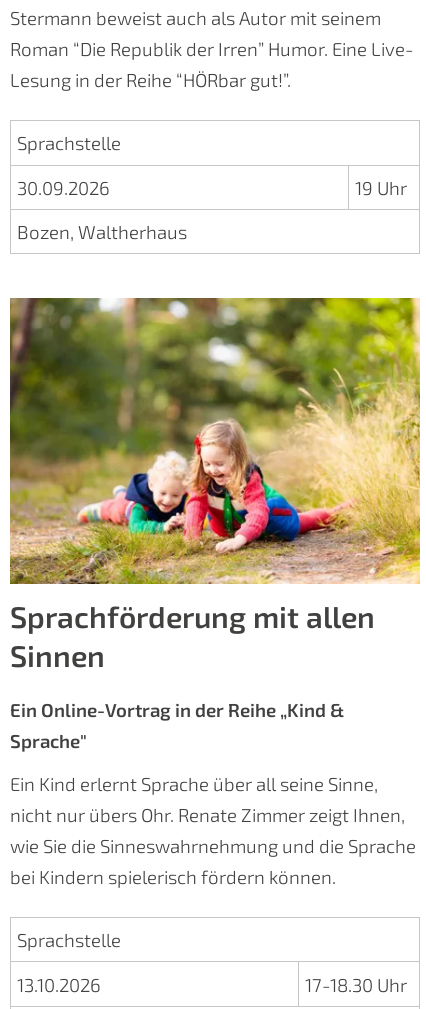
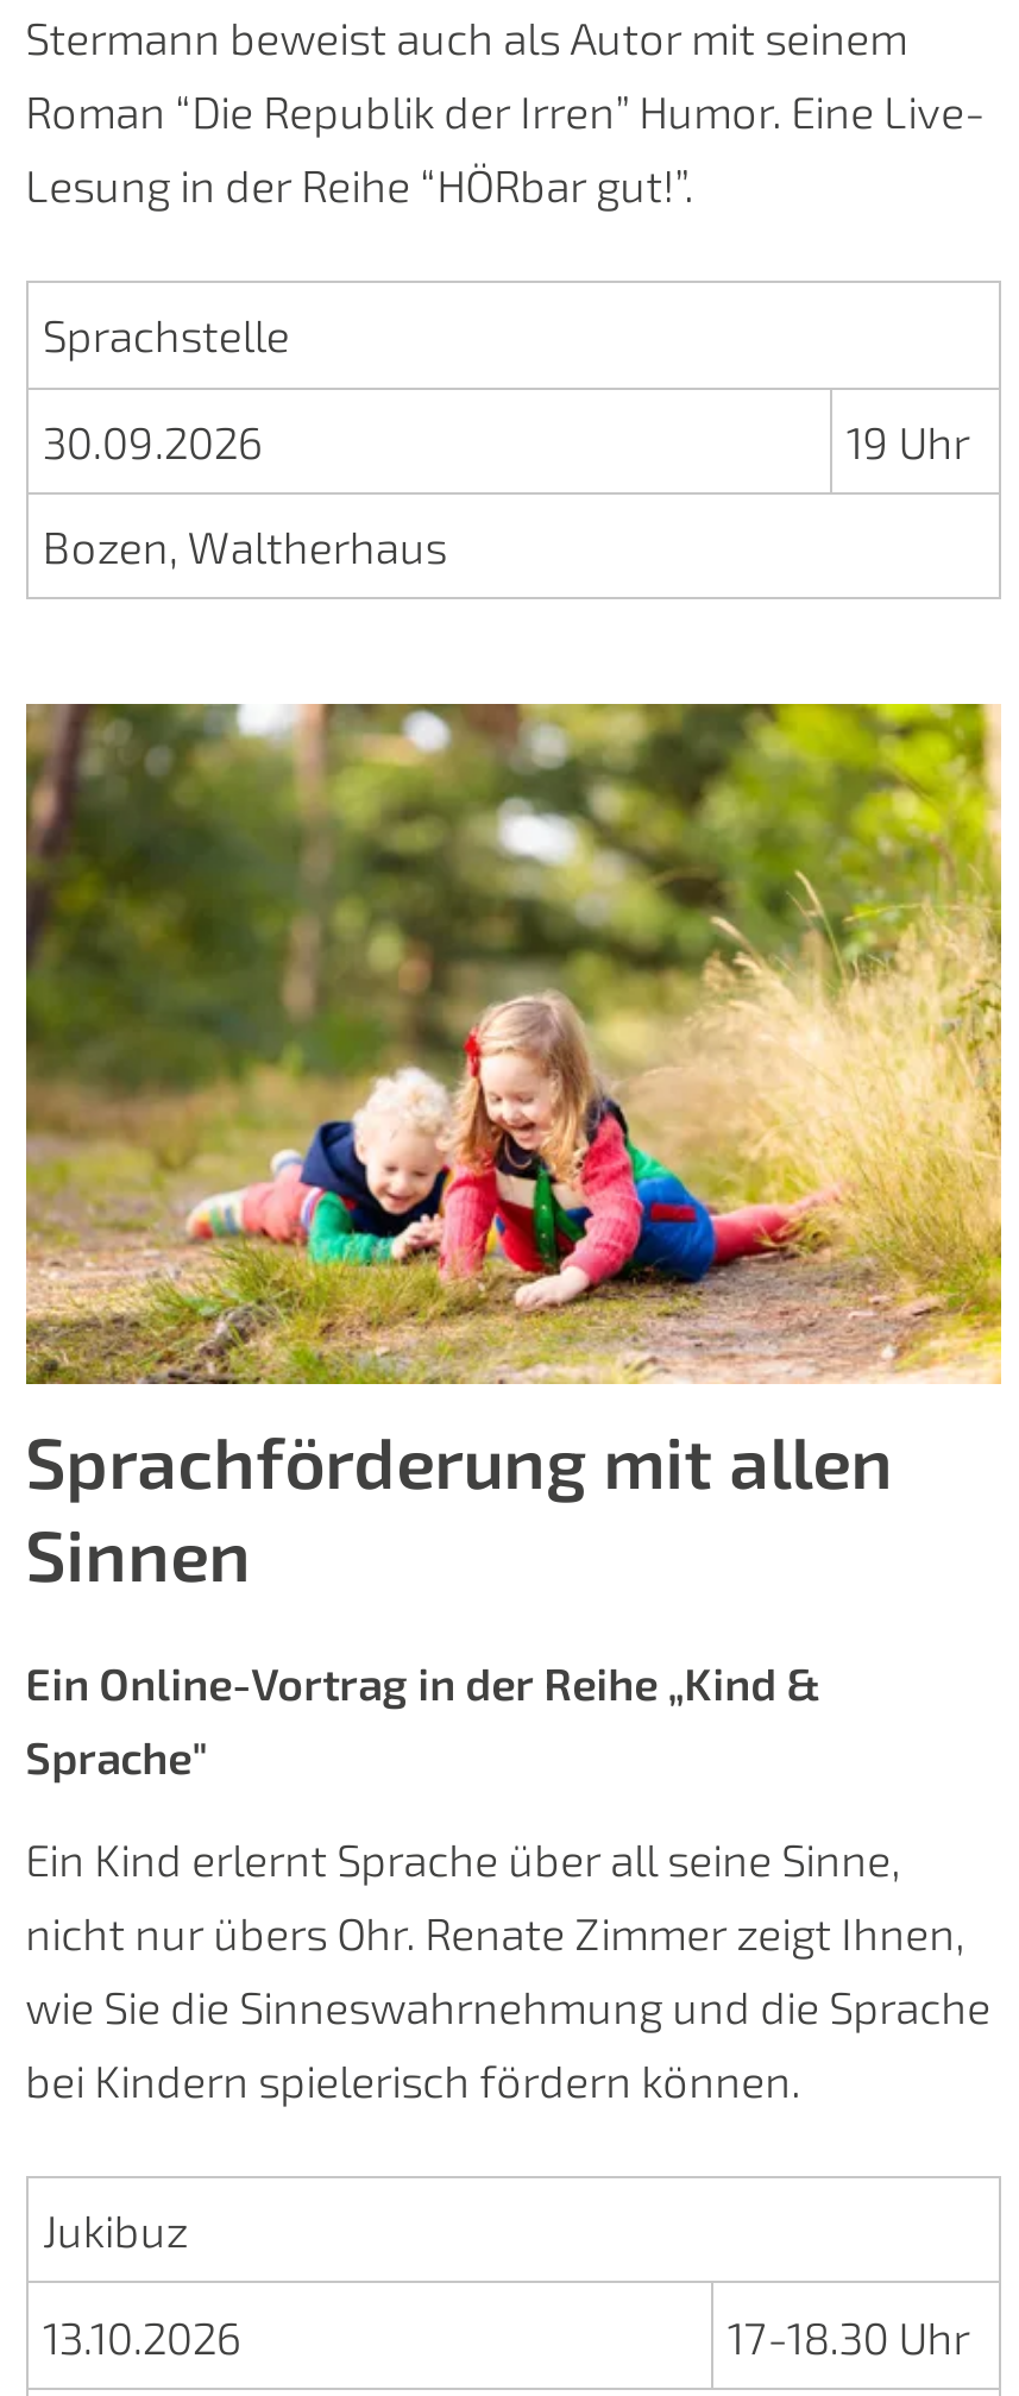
[17,928,121,951] Sprachstelle -> [43,2202,188,2257] Jukibuz

